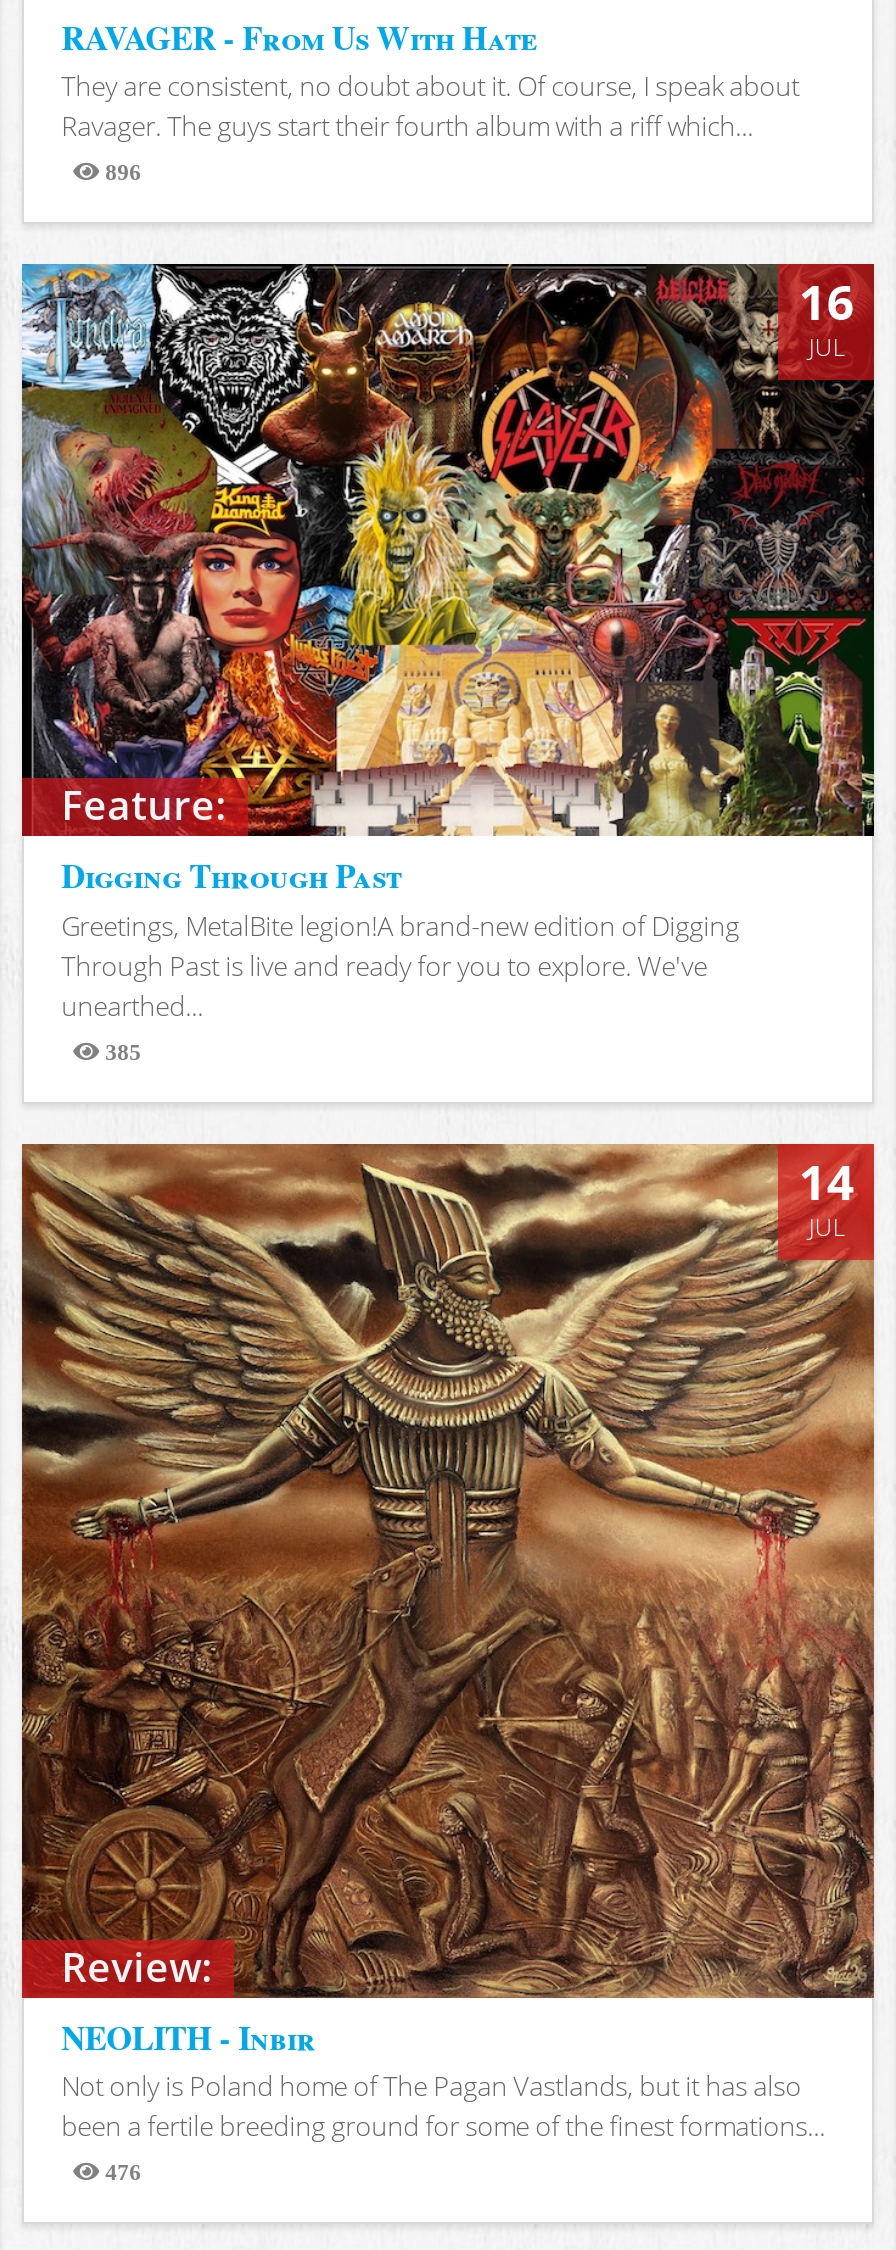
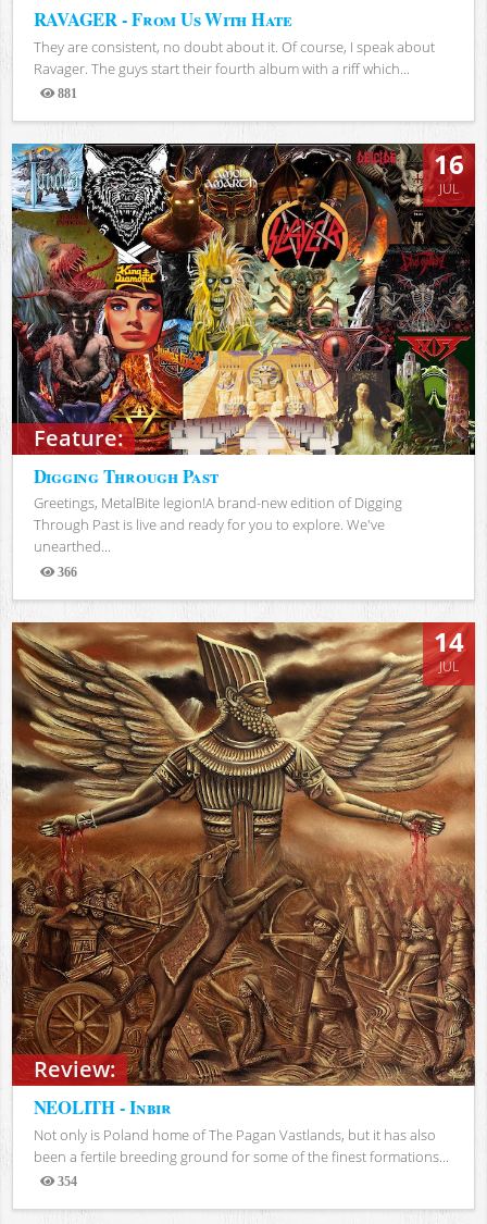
[99,160,141,182] 896 -> [54,87,77,99] 881
[99,1040,141,1062] 385 -> [54,566,77,578] 366
[99,2160,141,2182] 476 -> [54,1175,77,1187] 354

